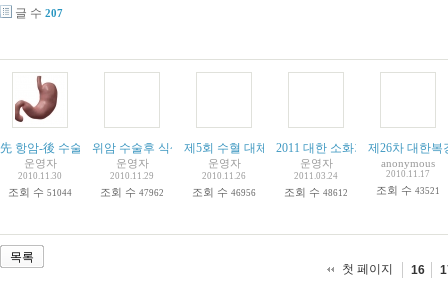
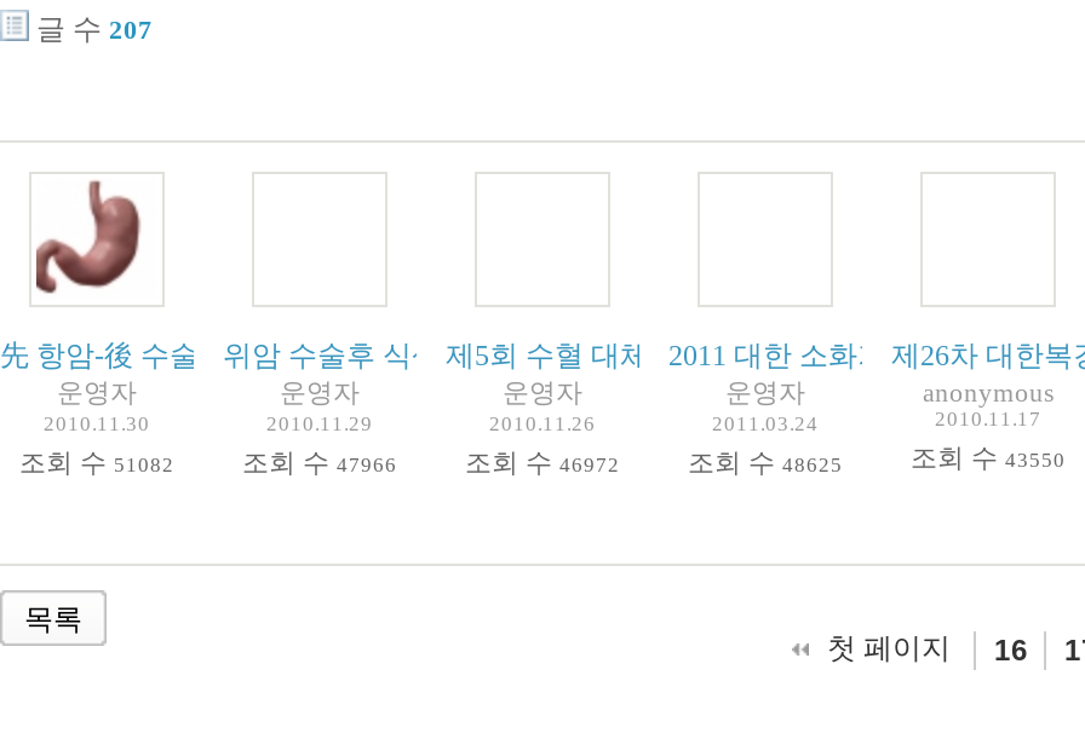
[8,185,72,197] 조회 수 51044 -> [19,446,174,475] 조회 수 51082
[100,185,164,197] 조회 수 47962 -> [242,446,397,475] 조회 수 47966
[192,185,256,197] 조회 수 46956 -> [465,446,620,475] 조회 수 46972
[284,185,348,197] 조회 수 48612 -> [688,446,843,475] 조회 수 48625
[376,183,440,195] 조회 수 43521 -> [911,441,1066,470] 조회 수 43550

